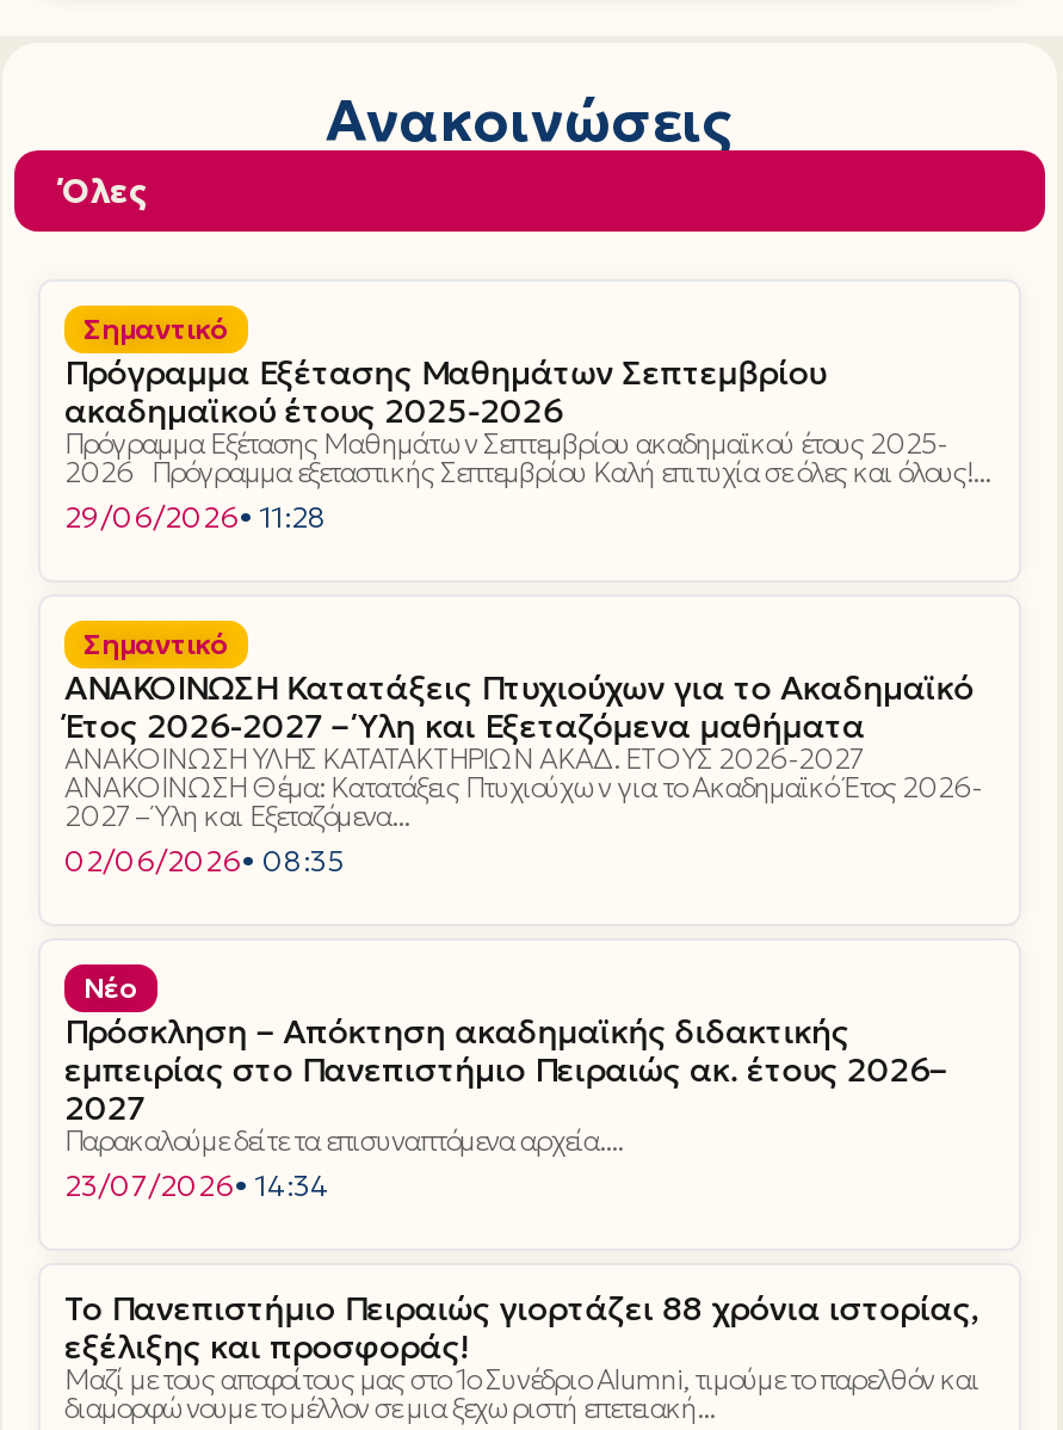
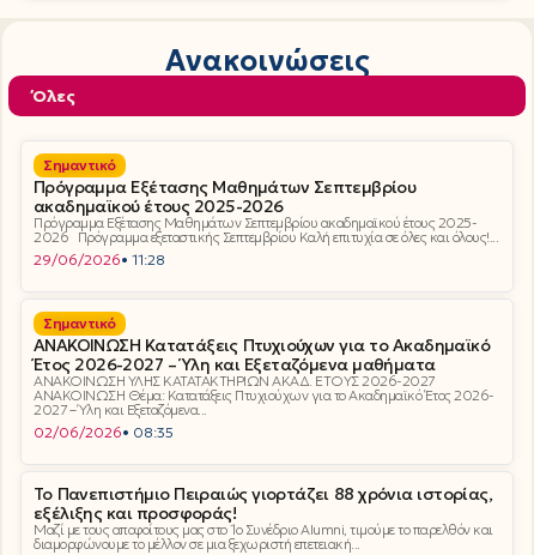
[64,969,947,1203] Νέο | Πρόσκληση – Απόκτηση ακαδημαϊκής διδακτικής | εμπειρίας στο Πανεπιστήμιο Πειραιώς ακ. έτους 2026– | 2027 | Παρακαλούμε δείτε τα επισυναπτόμενα αρχεία.... | 23/07/2026• 14:34 -> none

